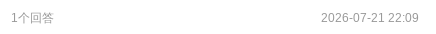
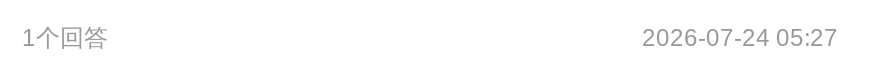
[321,11,419,25] 2026-07-21 22:09 -> [642,24,838,52] 2026-07-24 05:27

